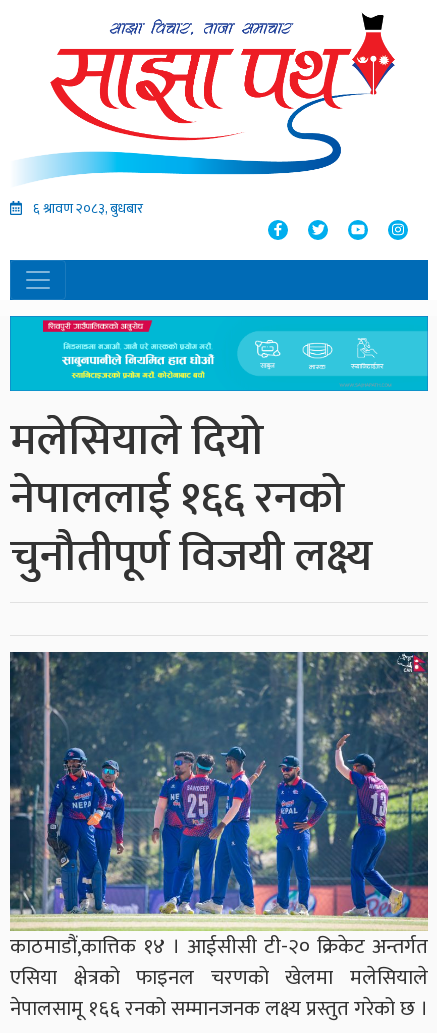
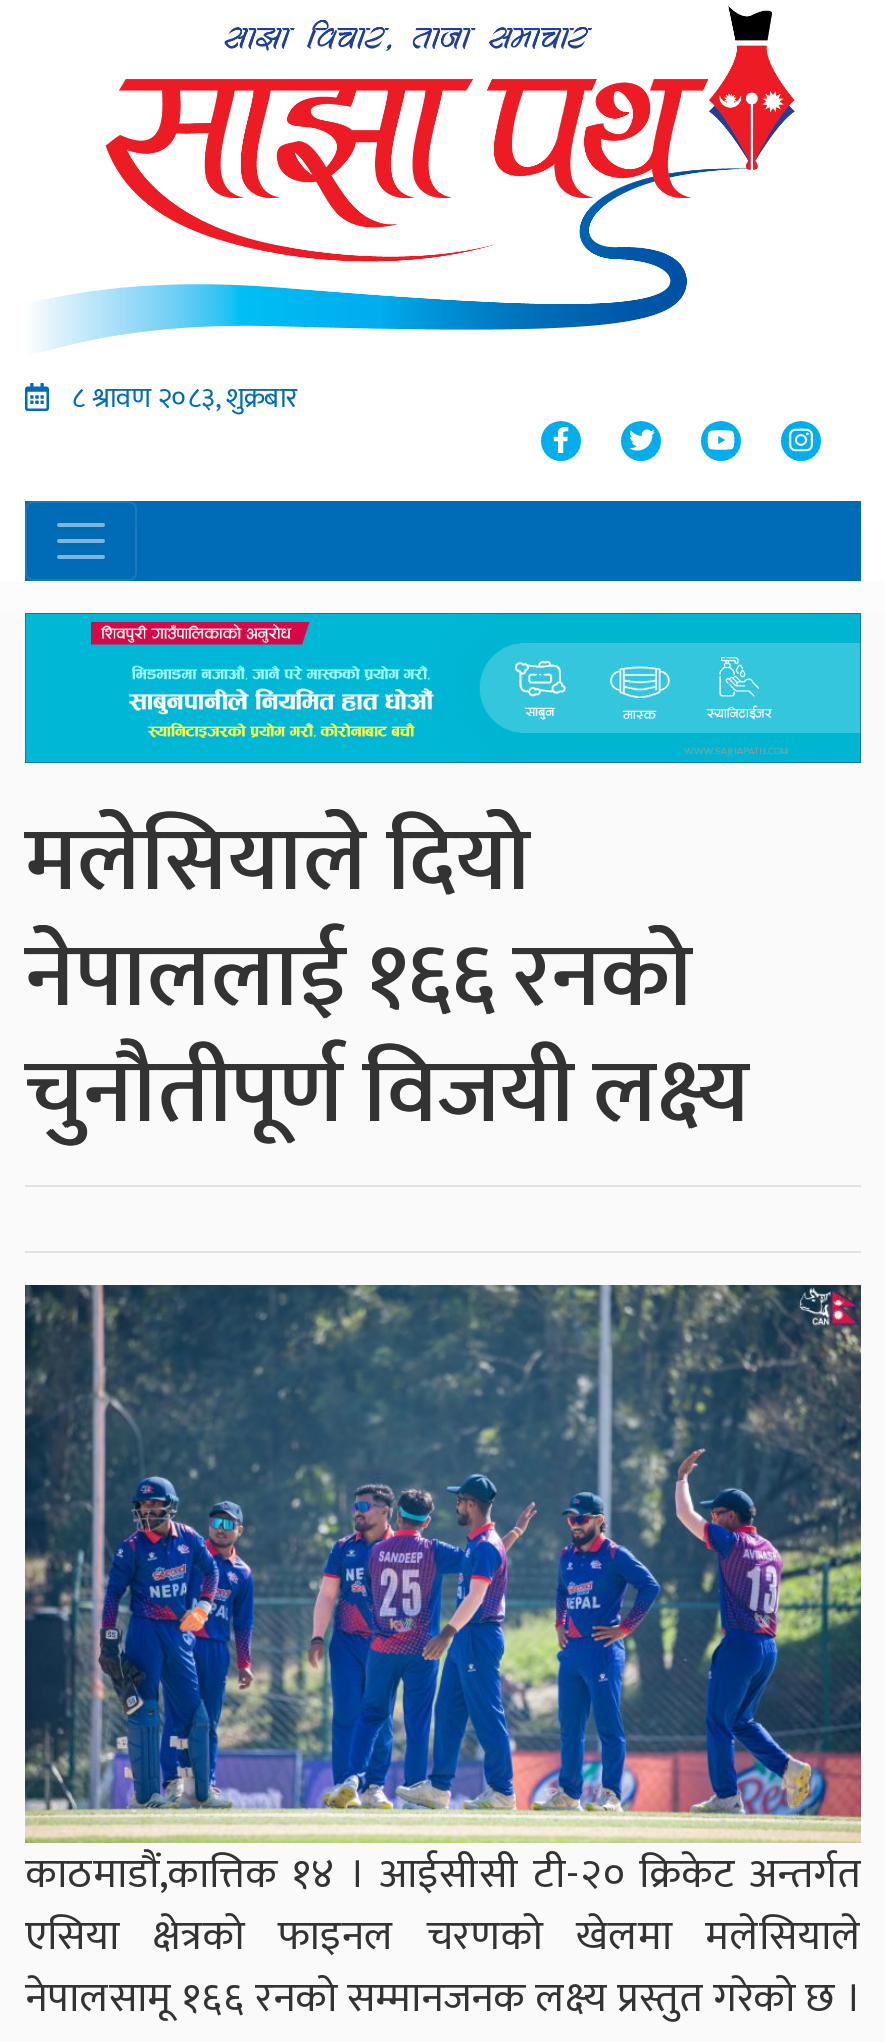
[30,197,143,220] ६ श्रावण २०८३, बुधबार -> [65,375,297,421] ८ श्रावण २०८३, शुक्रबार

